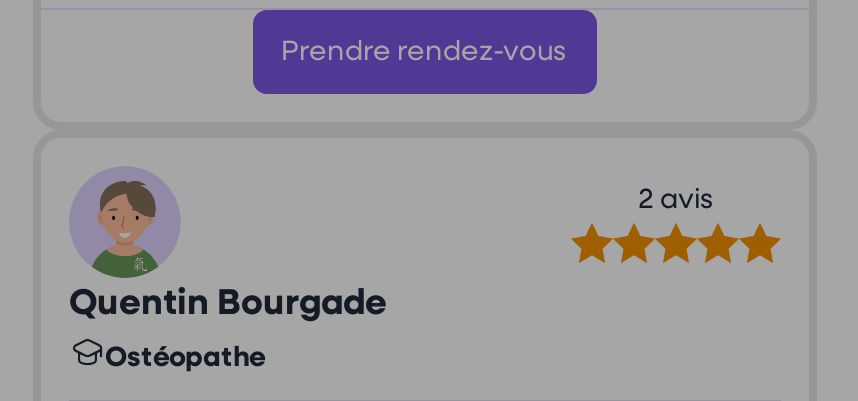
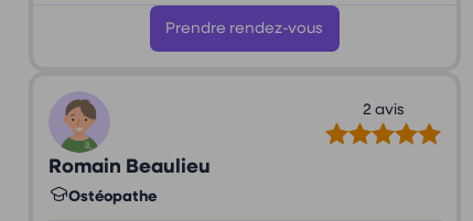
[69,287,387,323] Quentin Bourgade -> [49,158,211,177] Romain Beaulieu

